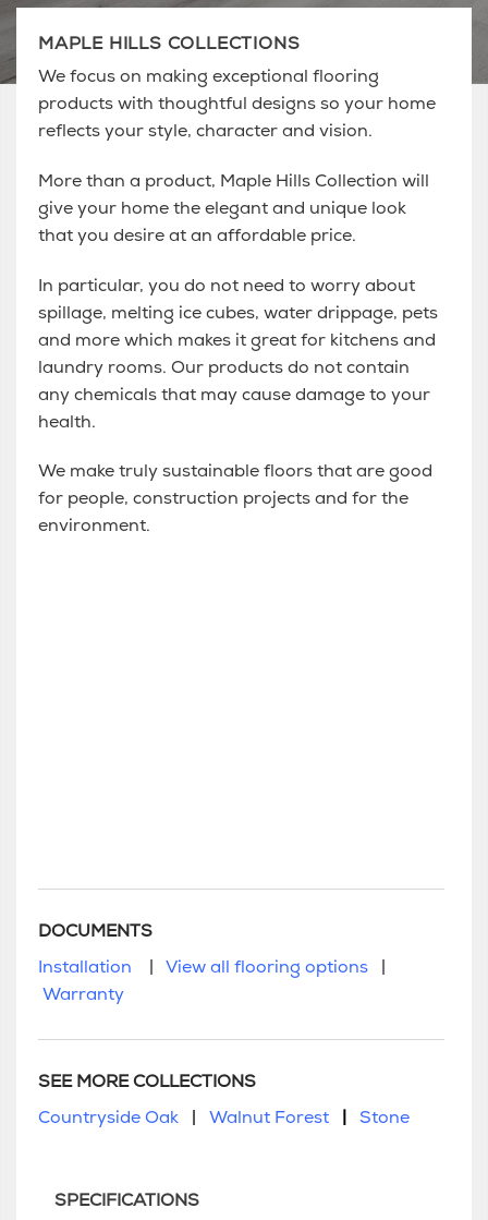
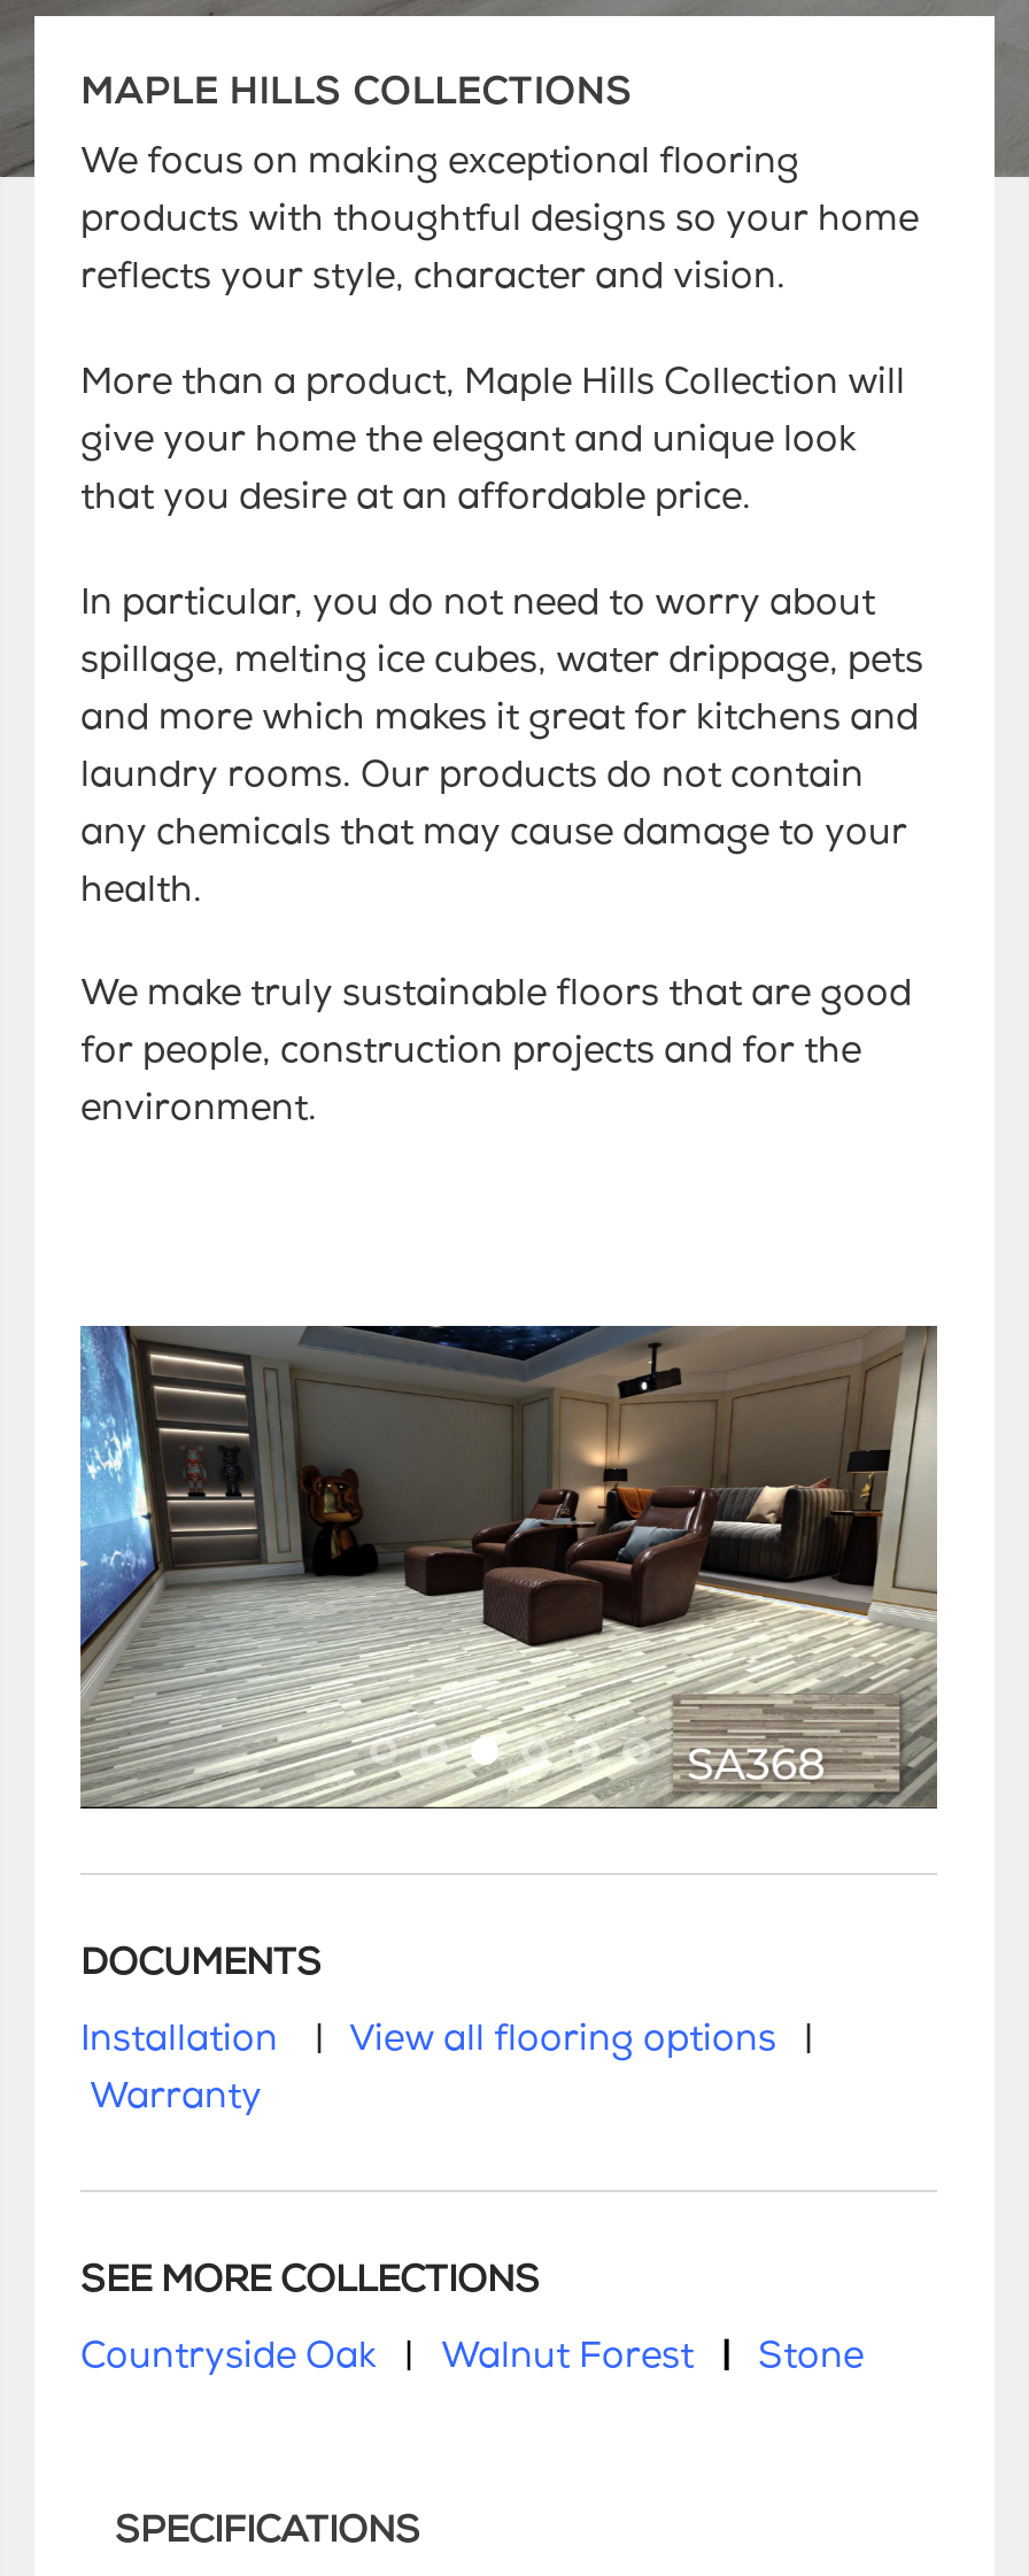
none -> [78,1324,939,1811] [image]

